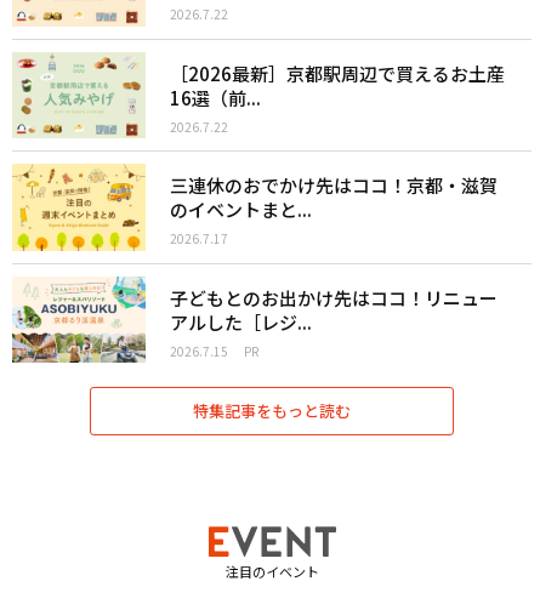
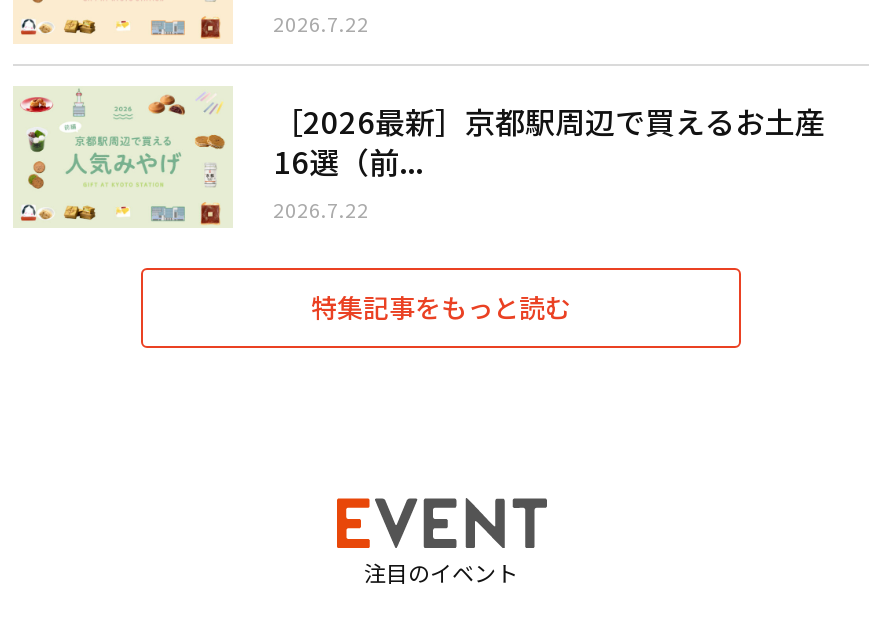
[12,163,498,360] [image] | 三連休のおでかけ先はココ！京都・滋賀 | のイベントまと... | 2026.7.17 | 子どもとのお出かけ先はココ！リニュー | アルした［レジ... | 2026.7.15 | PR -> none
[11,275,147,364] [image] -> none

